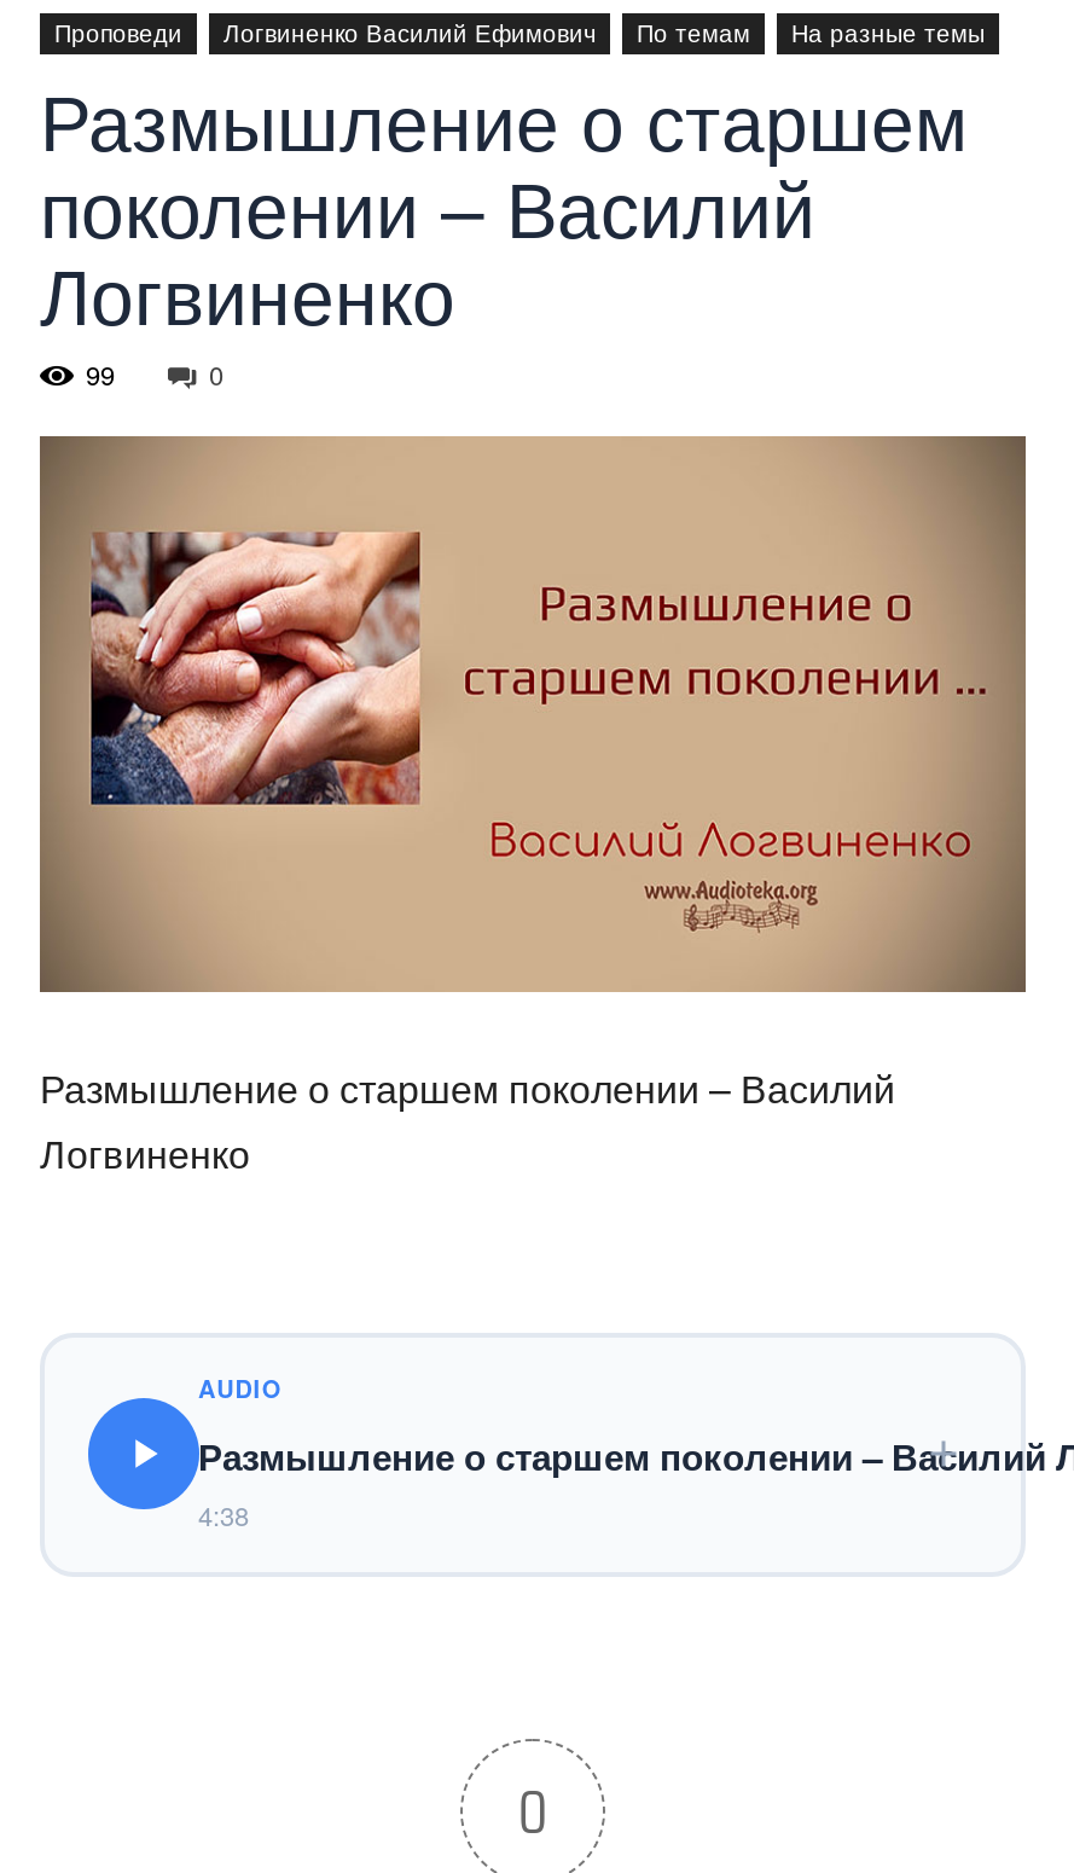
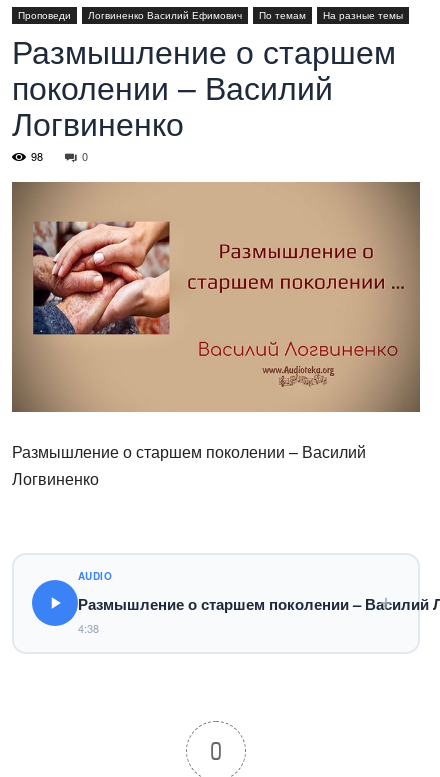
[86,354,115,393] 99 -> [31,148,43,164] 98

